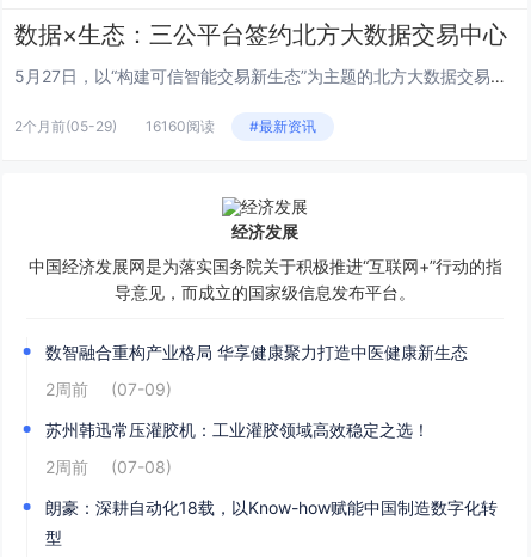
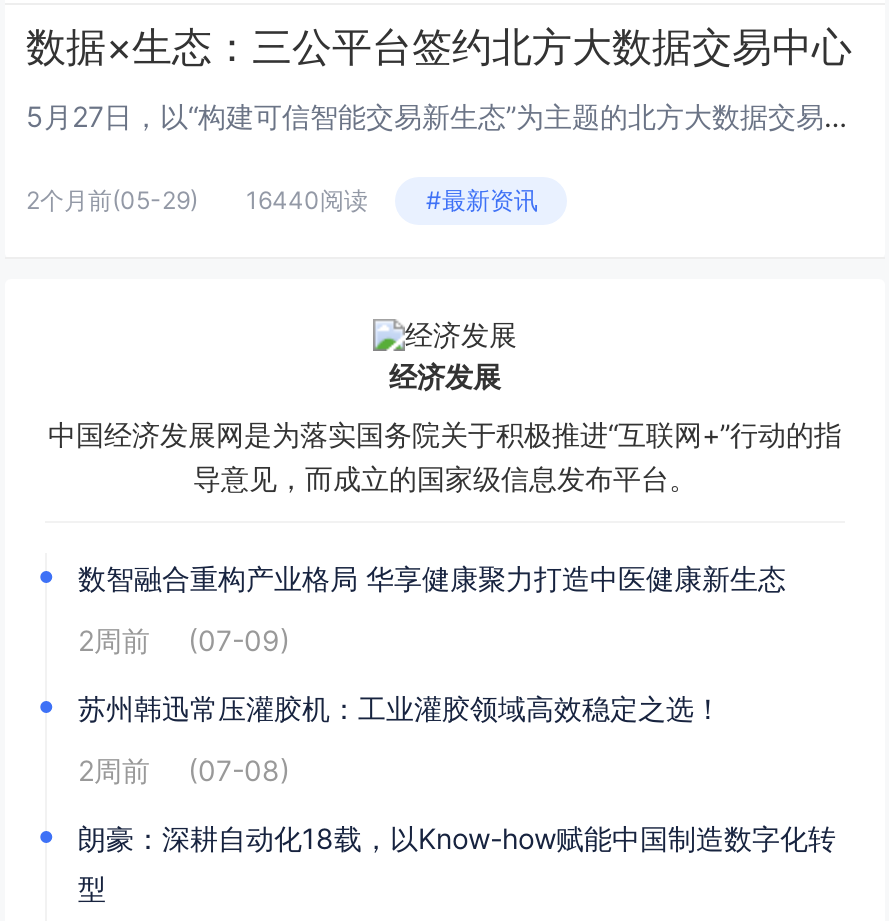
[15,117,317,135] 2个月前(05-29) 16160阅读 #最新资讯 -> [26,185,538,215] 2个月前(05-29) 16440阅读 #最新资讯

